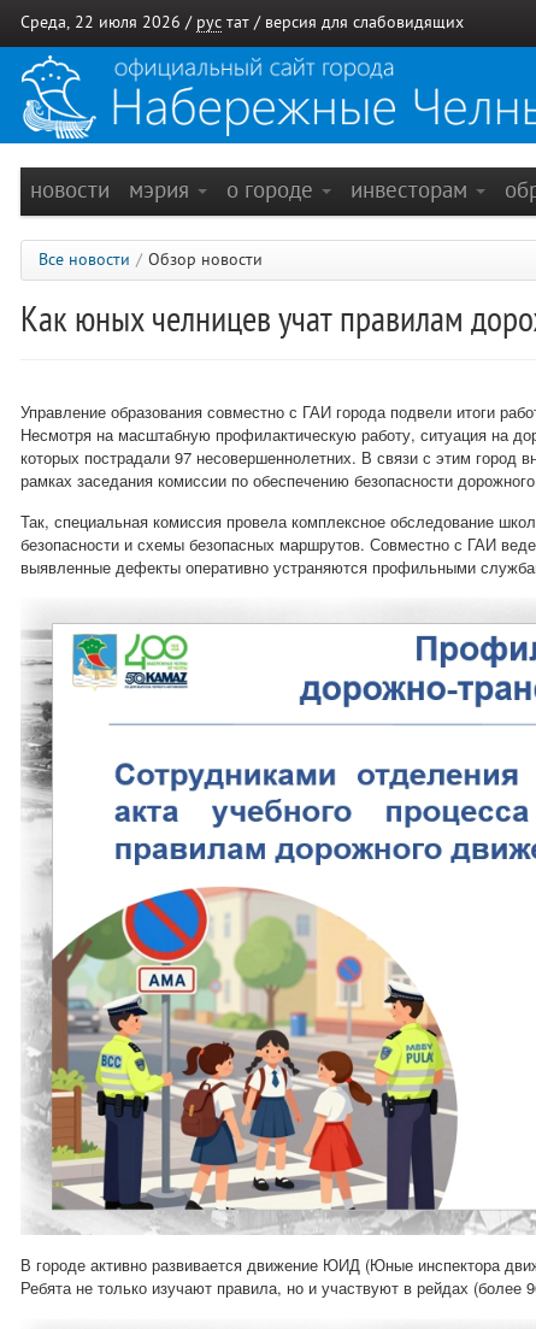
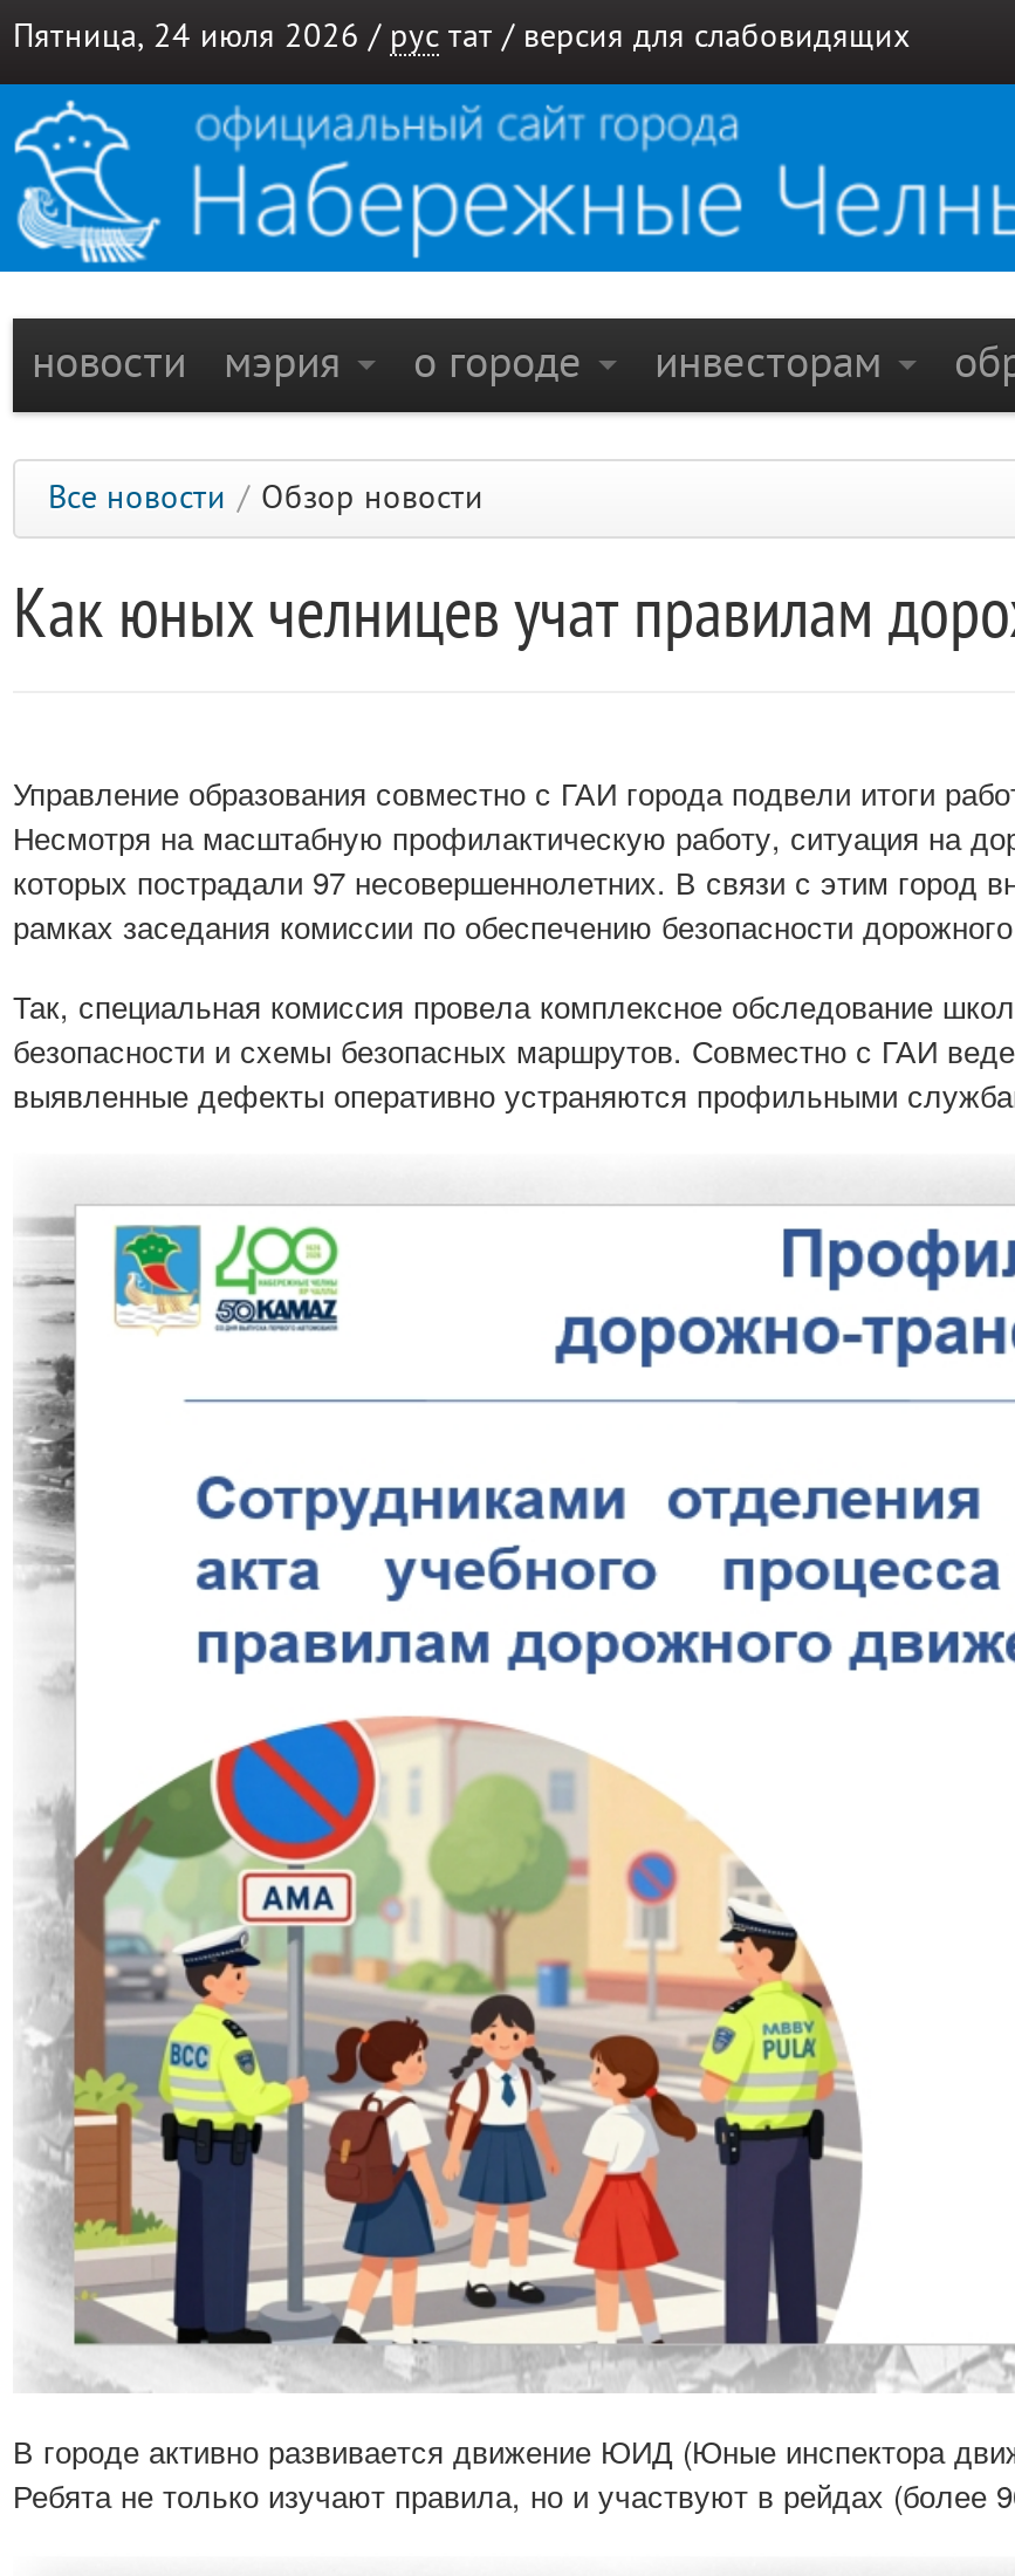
[20,13,464,31] Среда, 22 июля 2026 / рус тат / версия для слабовидящих -> [13,19,910,54] Пятница, 24 июля 2026 / рус тат / версия для слабовидящих

